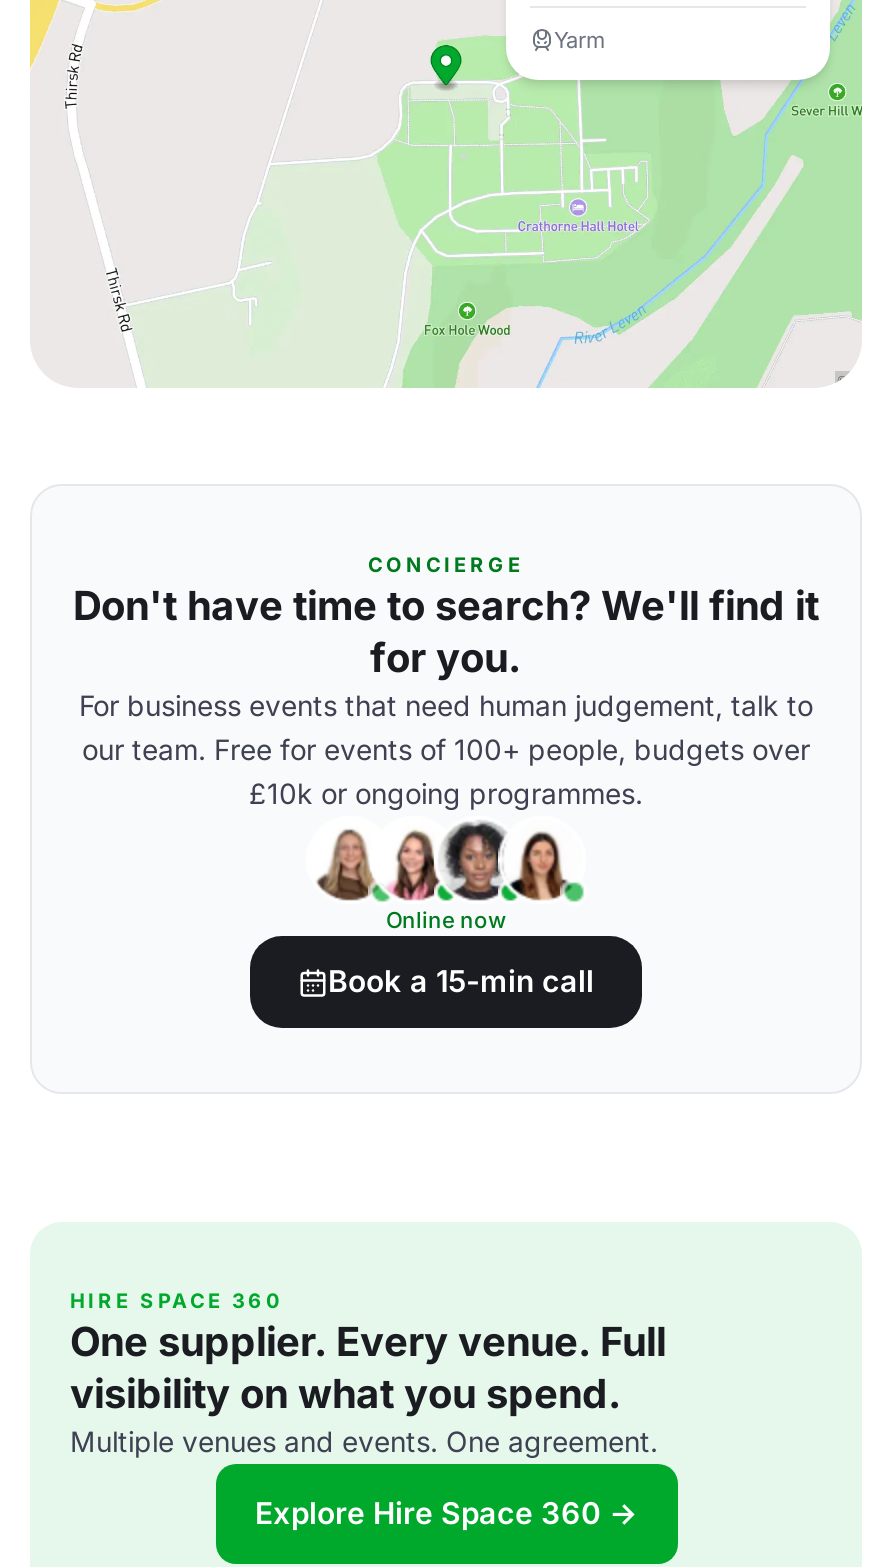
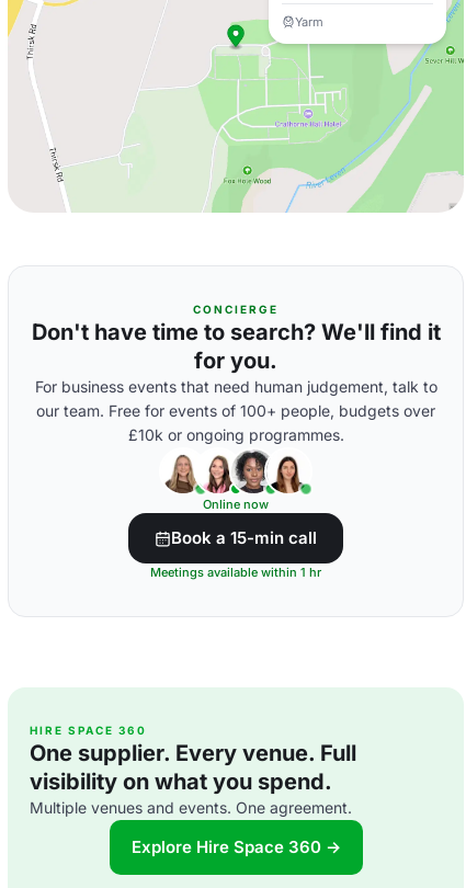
none -> [150,565,321,580] Meetings available within 1 hr

